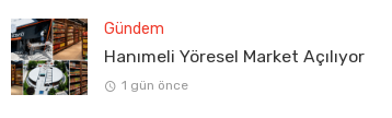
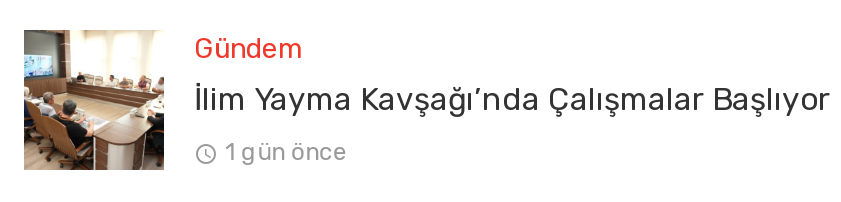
[10,17,365,95] [image] | Hanımeli Yöresel Market Açılıyor -> [22,28,830,172] [image] | İlim Yayma Kavşağı’nda Çalışmalar Başlıyor

